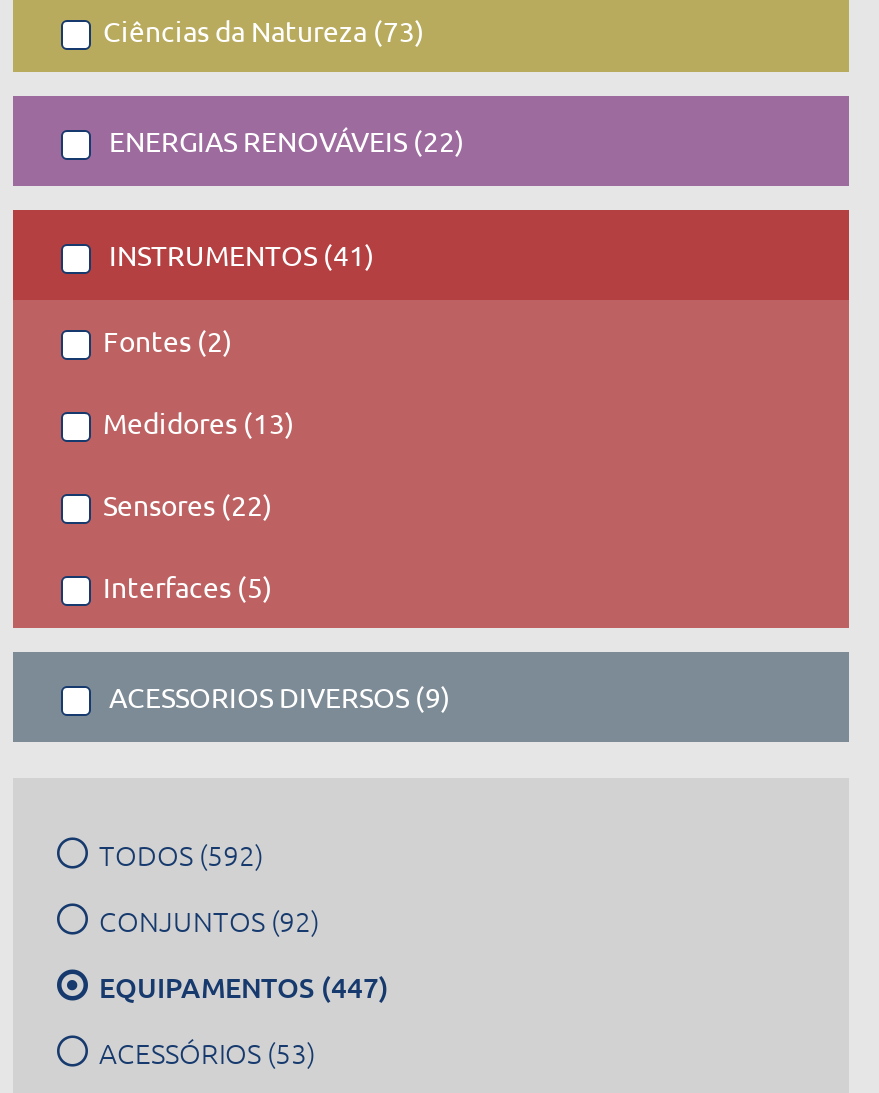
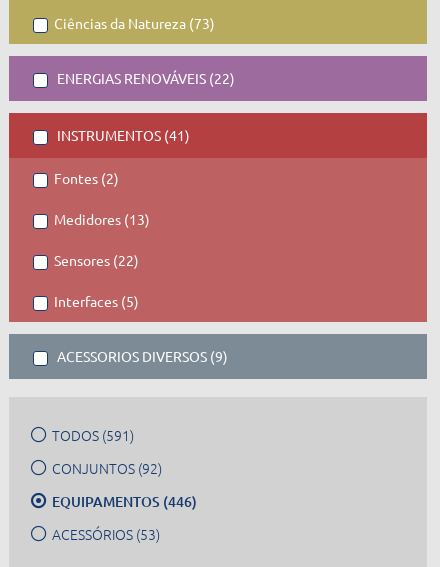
[99,834,263,874] TODOS (592) -> [52,425,134,445] TODOS (591)
[99,968,389,1006] EQUIPAMENTOS (447) -> [52,492,197,511] EQUIPAMENTOS (446)

